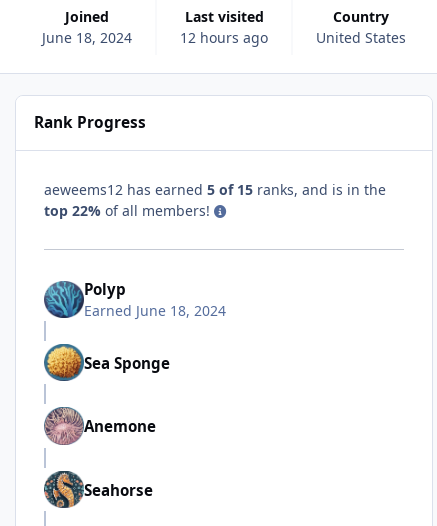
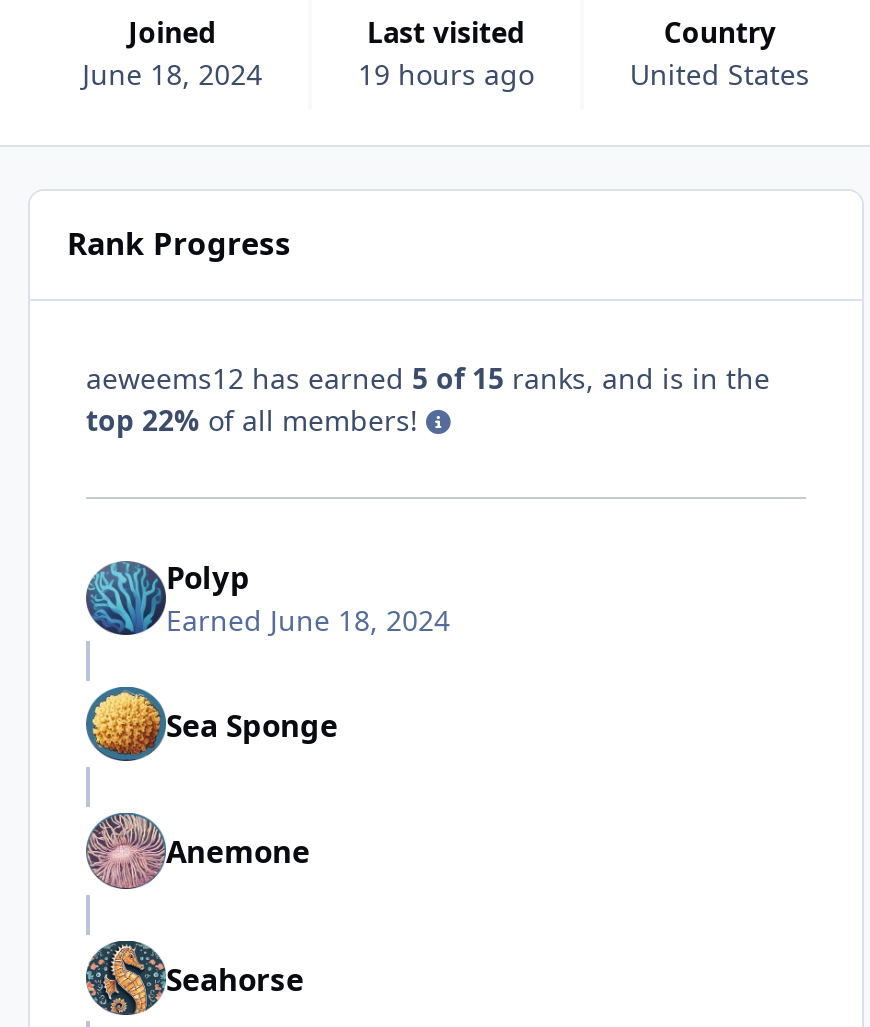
[180,27,268,46] 12 hours ago -> [358,54,534,92] 19 hours ago

